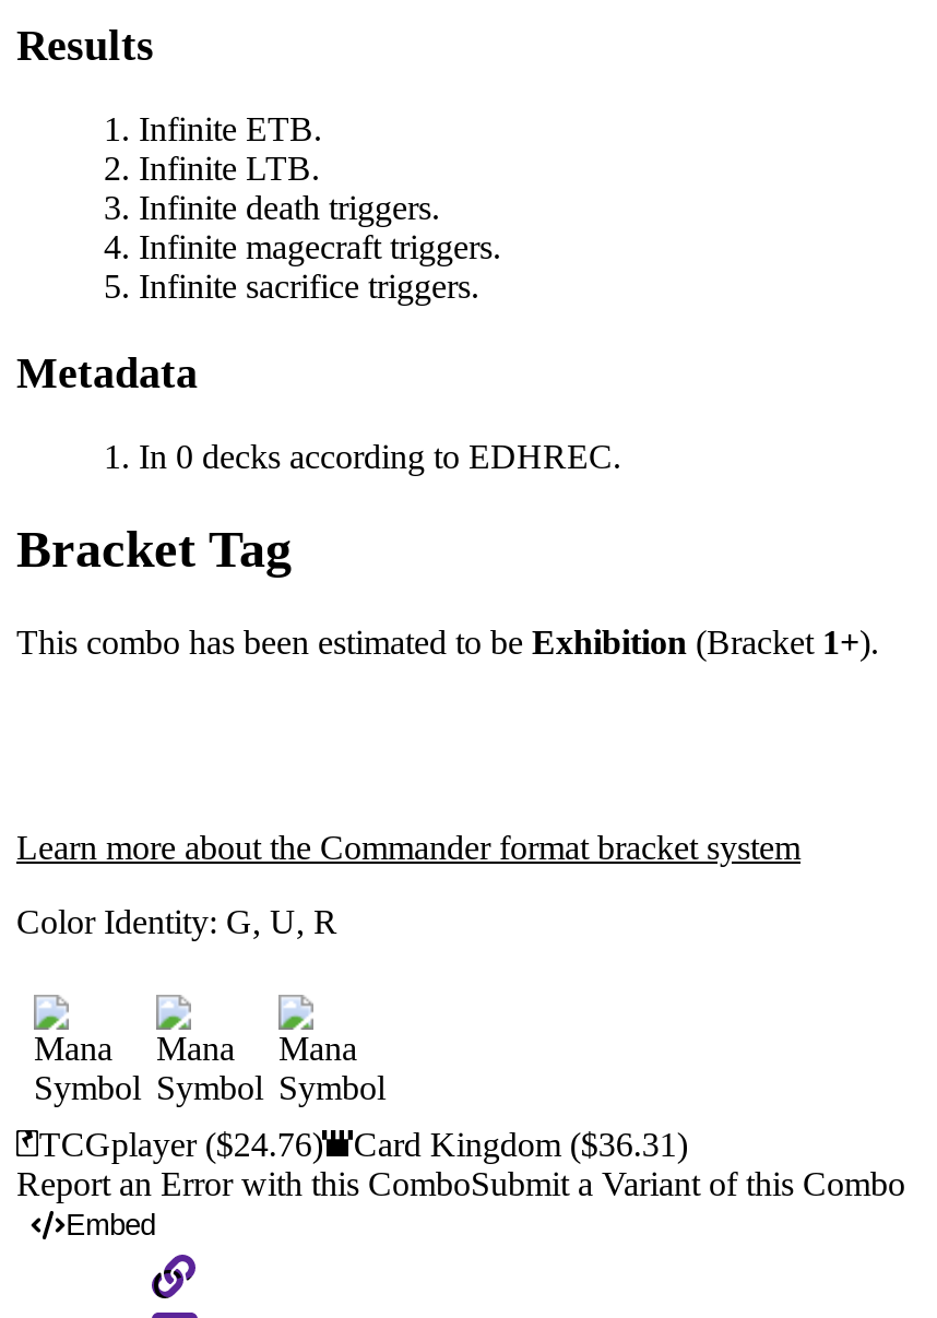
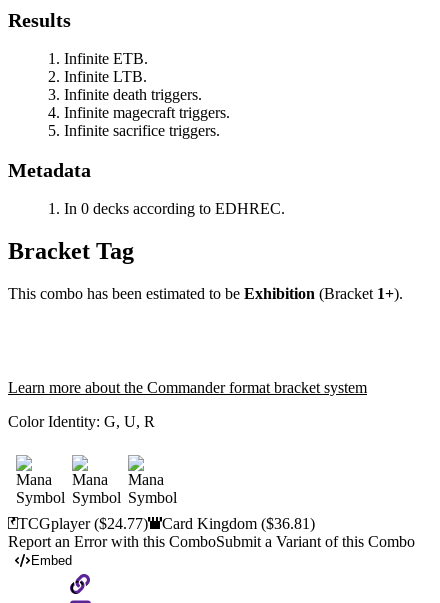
[39,1126,323,1163] TCGplayer ($24.76) -> [18,515,148,532] TCGplayer ($24.77)
[354,1126,688,1163] Card Kingdom ($36.31) -> [162,515,315,532] Card Kingdom ($36.81)

